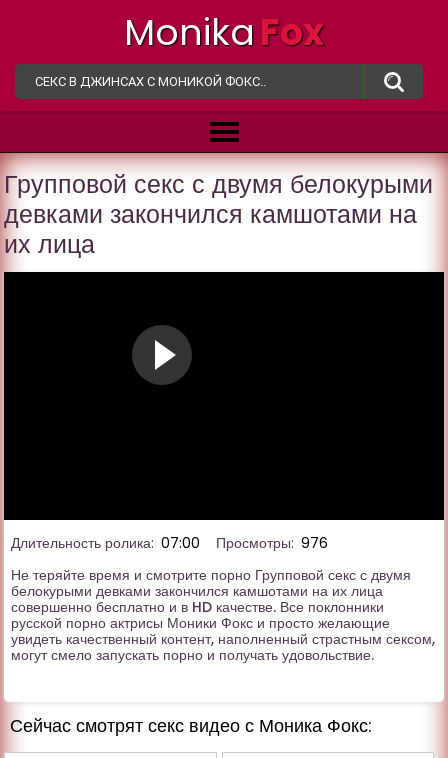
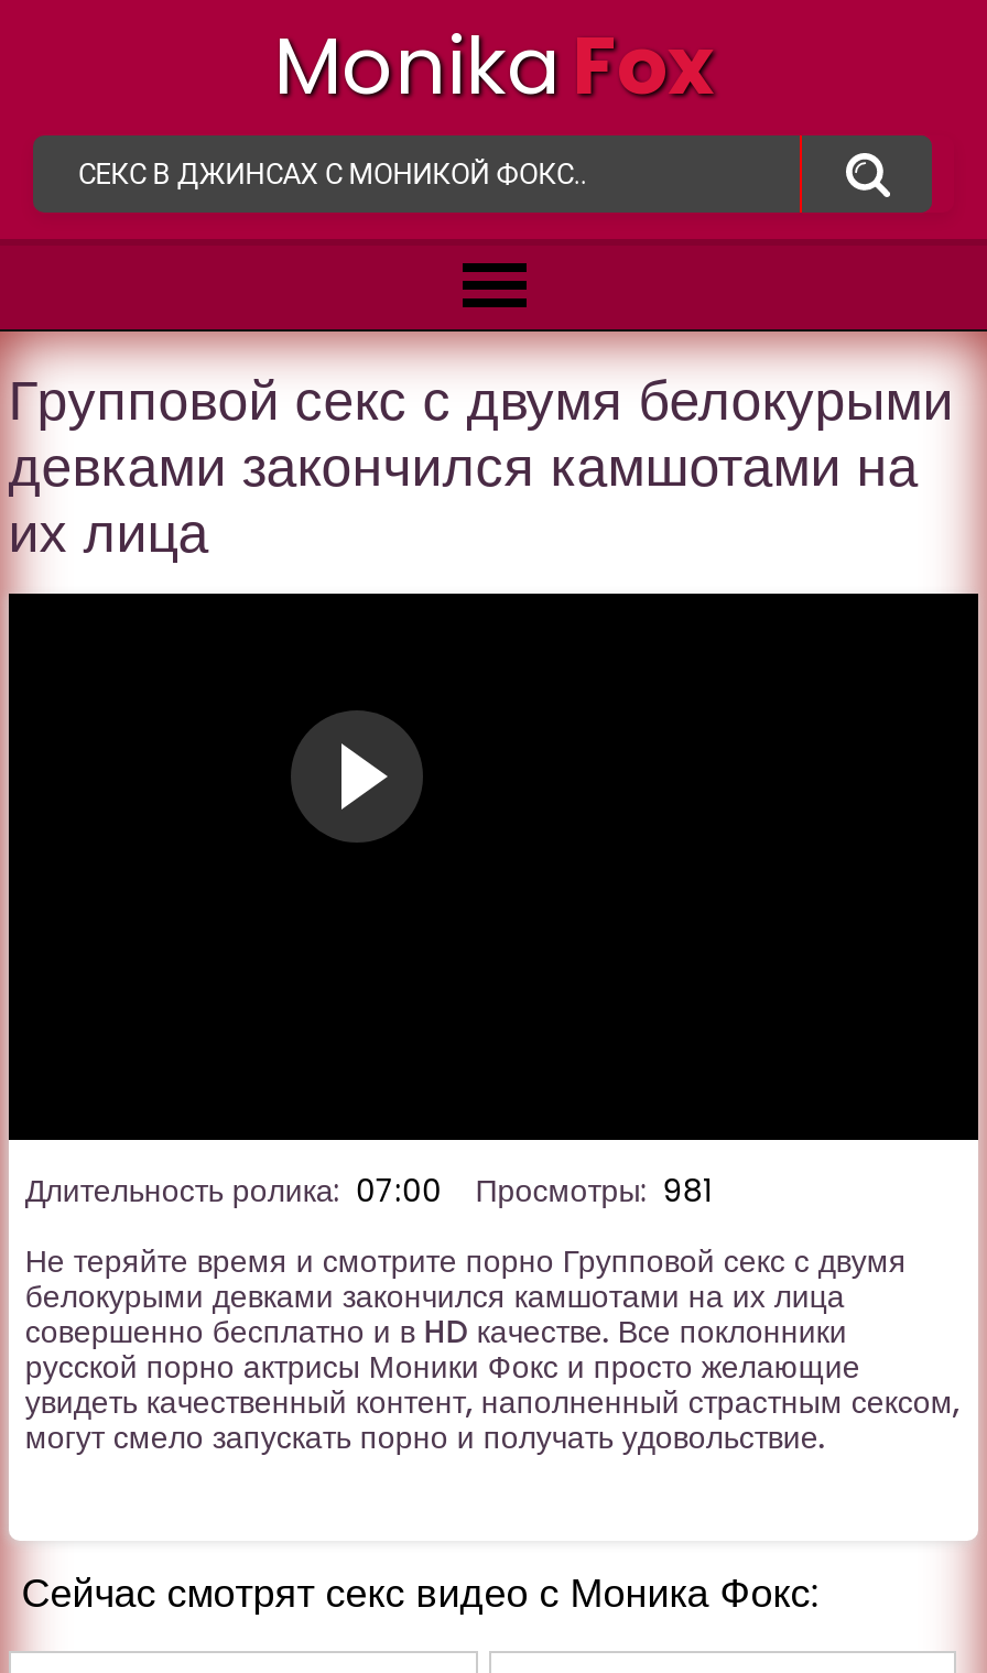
[11,533,328,553] Длительность ролика: 07:00 Просмотры: 976 -> [25,1168,711,1212] Длительность ролика: 07:00 Просмотры: 981

